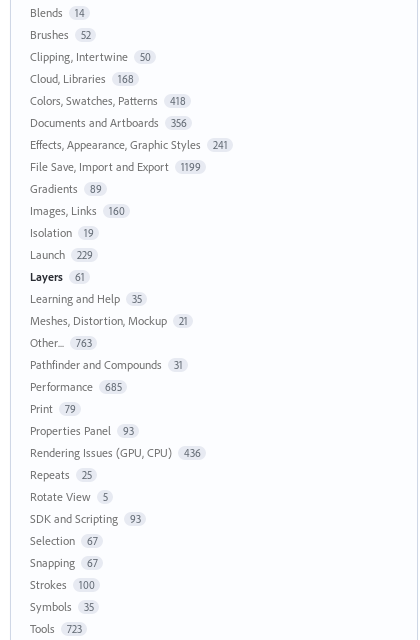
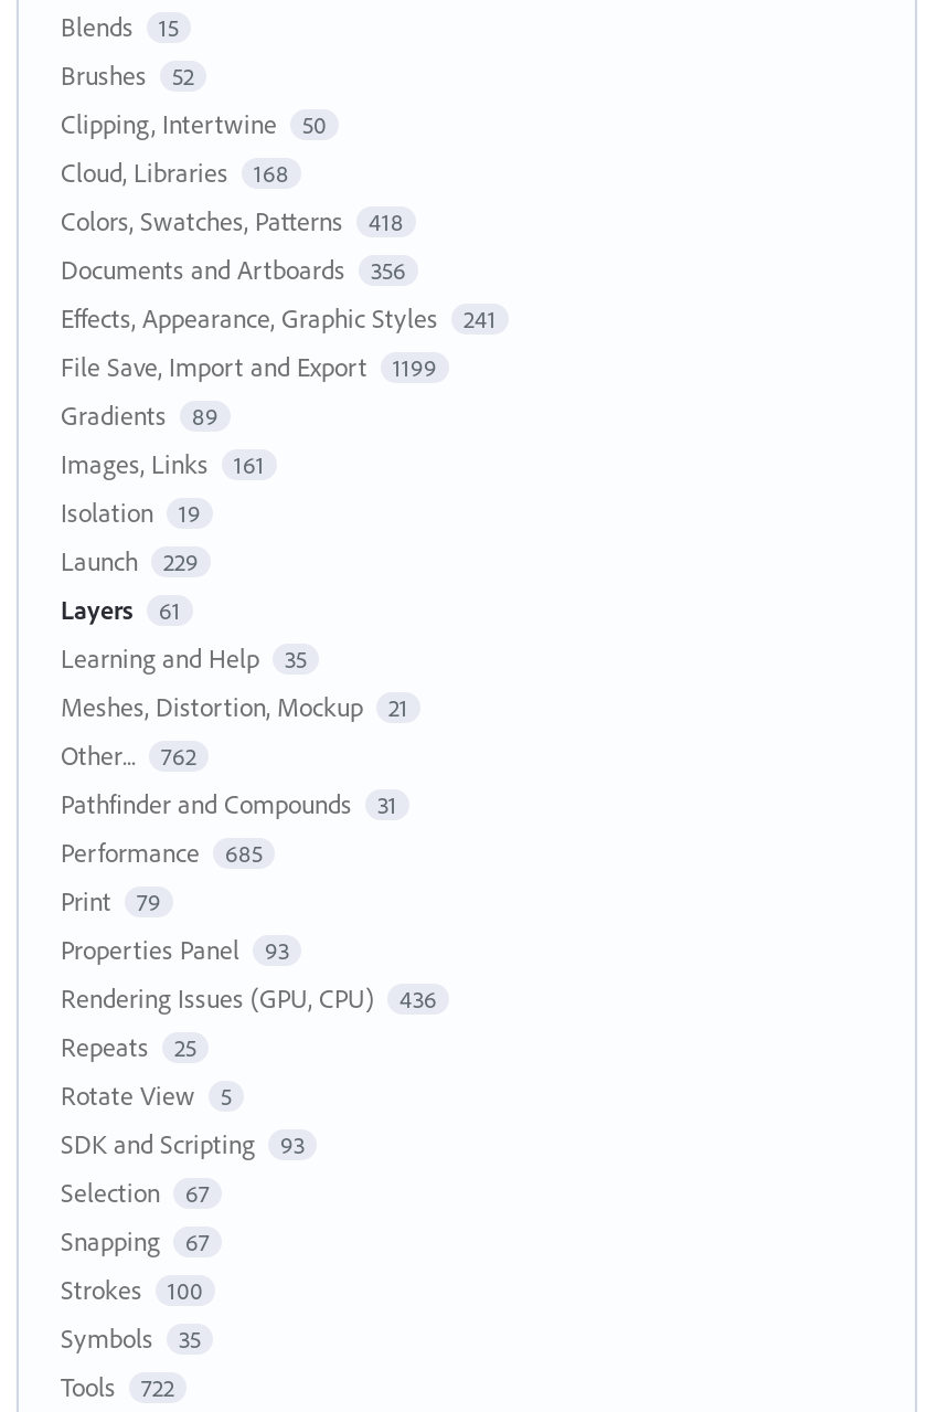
[30,5,84,20] Blends 14 -> [61,10,179,43] Blends 15
[30,203,124,218] Images, Links 160 -> [61,448,265,481] Images, Links 161
[30,335,91,350] Other... 763 -> [61,739,196,772] Other... 762
[30,621,81,636] Tools 723 -> [61,1370,174,1404] Tools 722

